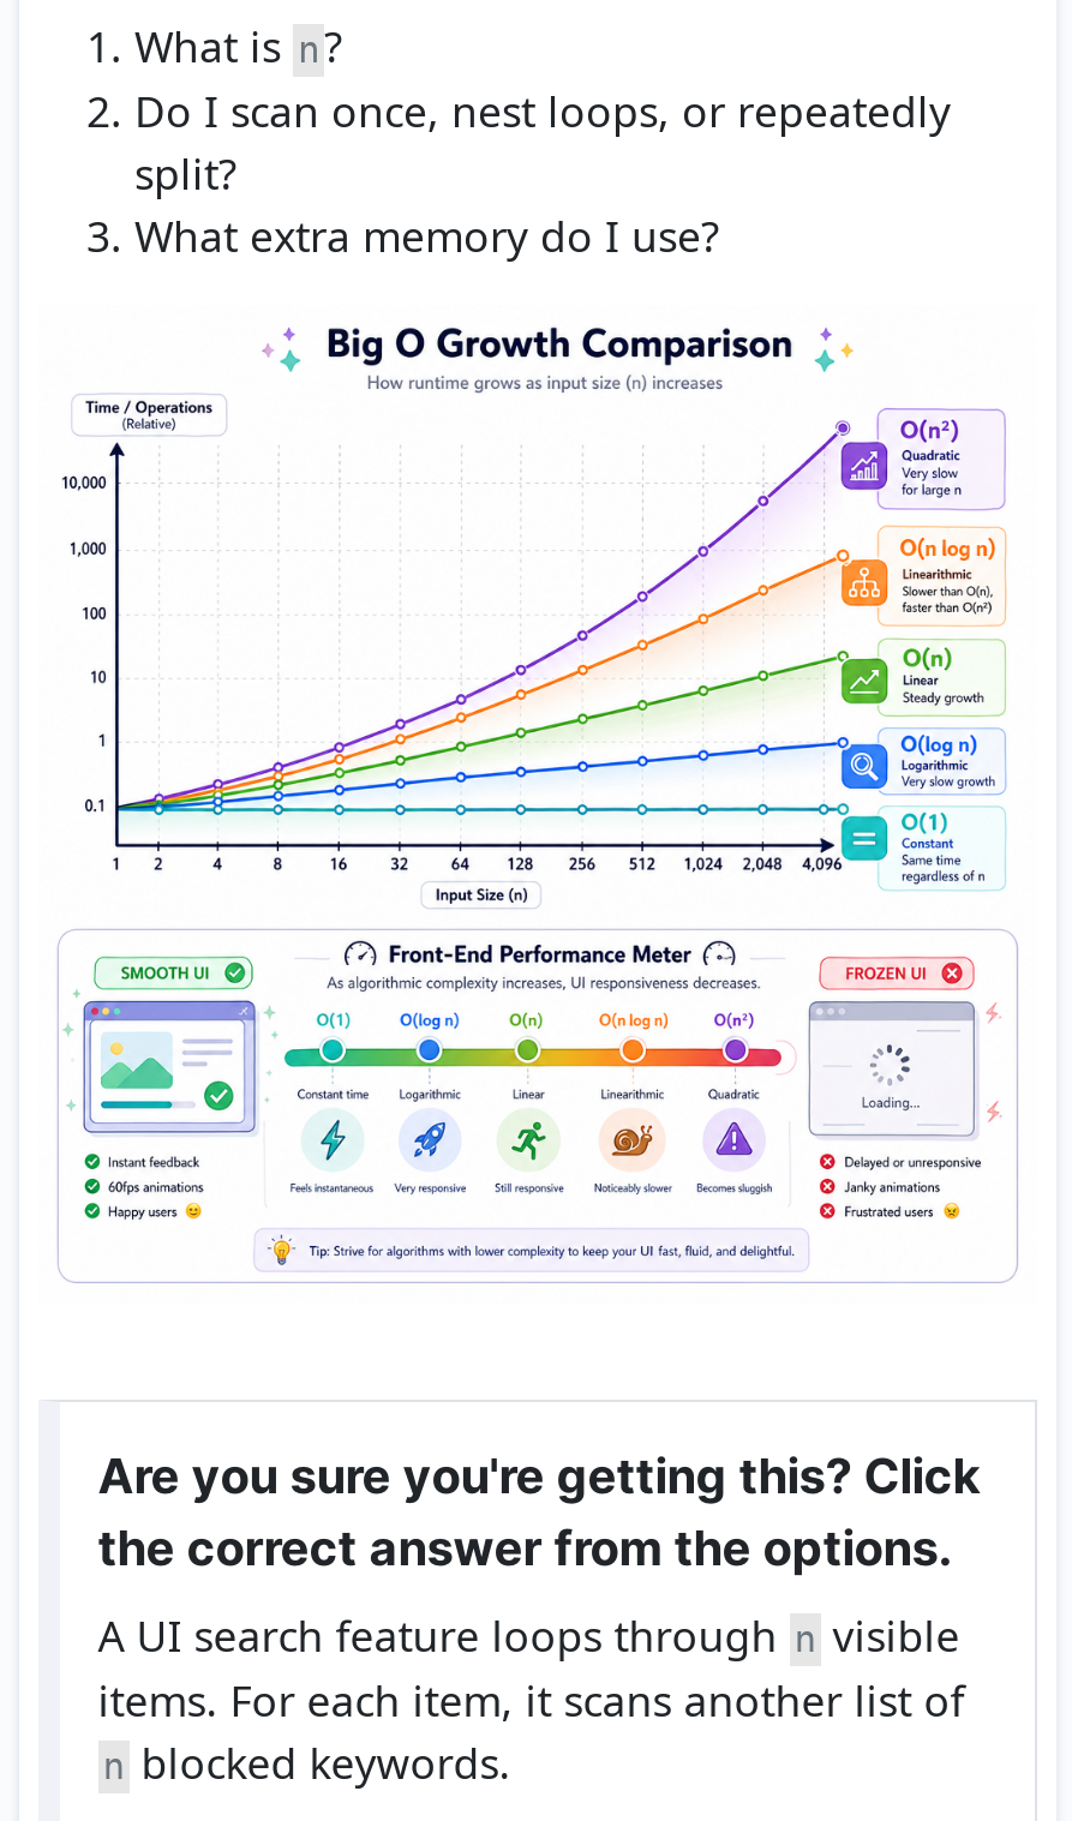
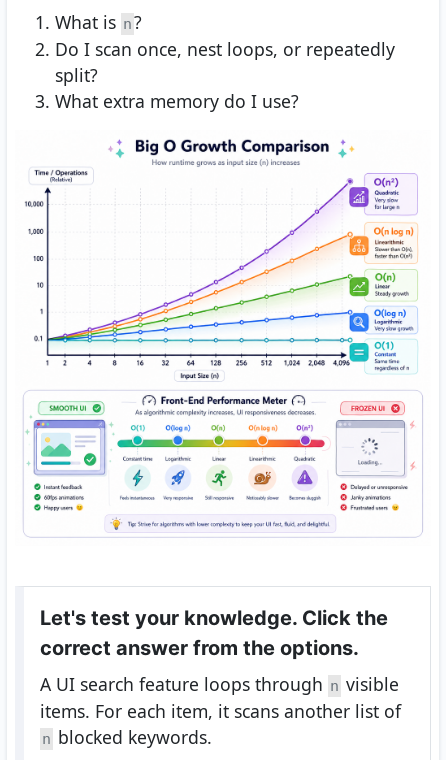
[98,1448,981,1578] Are you sure you're getting this? Click | the correct answer from the options. -> [40,606,388,660] Let's test your knowledge. Click the | correct answer from the options.

